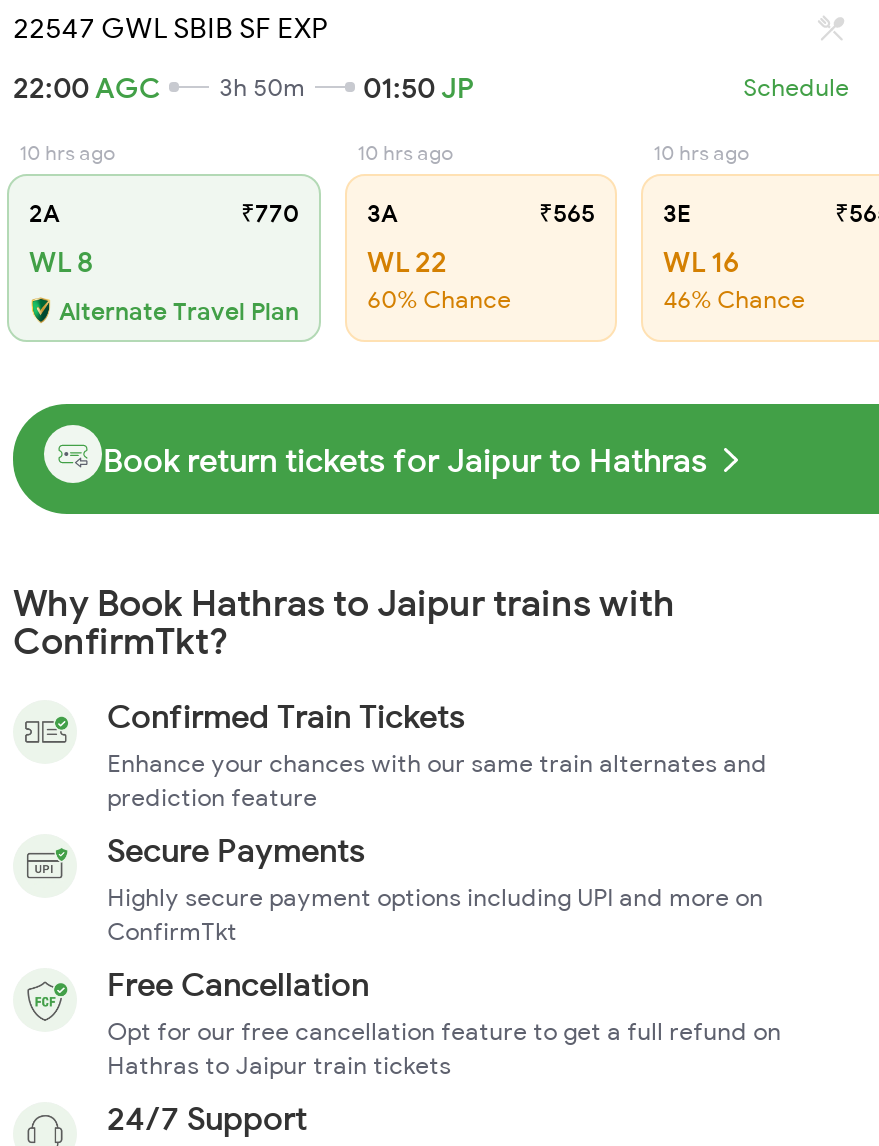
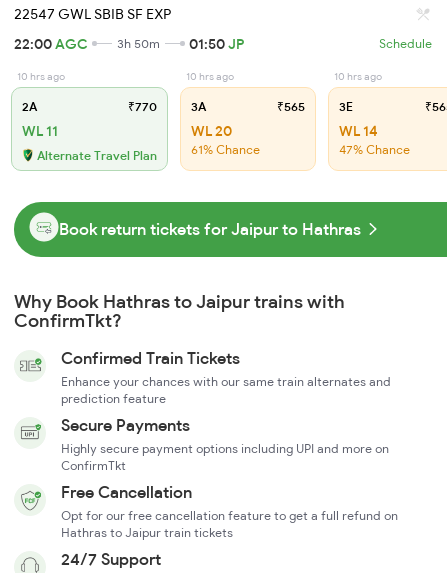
[29,243,93,279] WL 8 -> [22,122,58,140] WL 11
[367,243,447,279] WL 22 -> [191,122,232,140] WL 20
[663,243,739,279] WL 16 -> [339,122,378,140] WL 14
[367,283,511,313] 60% Chance -> [191,142,260,157] 61% Chance
[663,283,805,313] 46% Chance -> [339,142,410,157] 47% Chance

